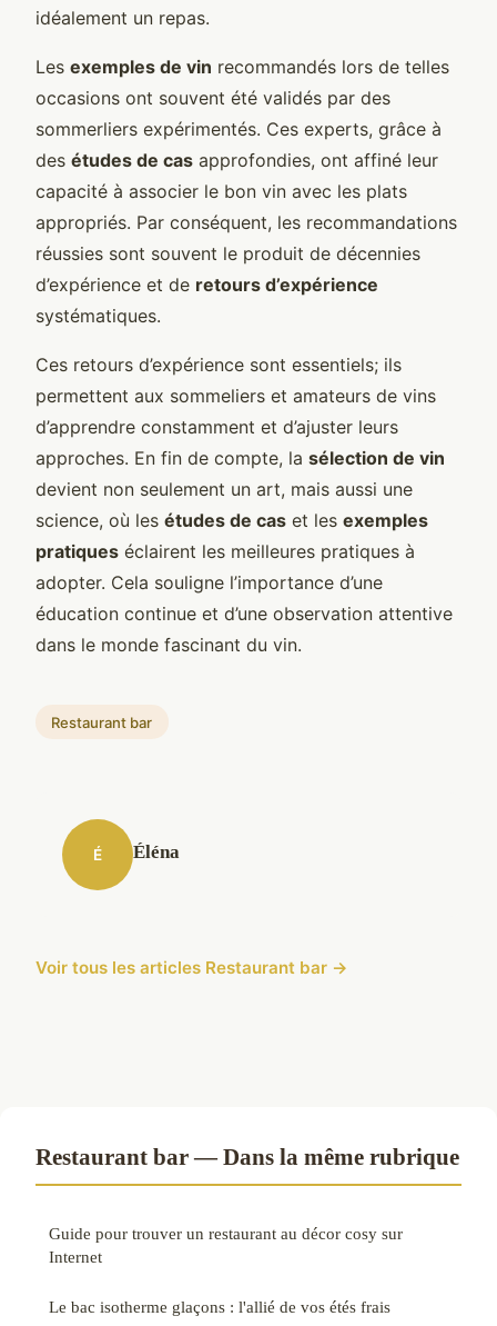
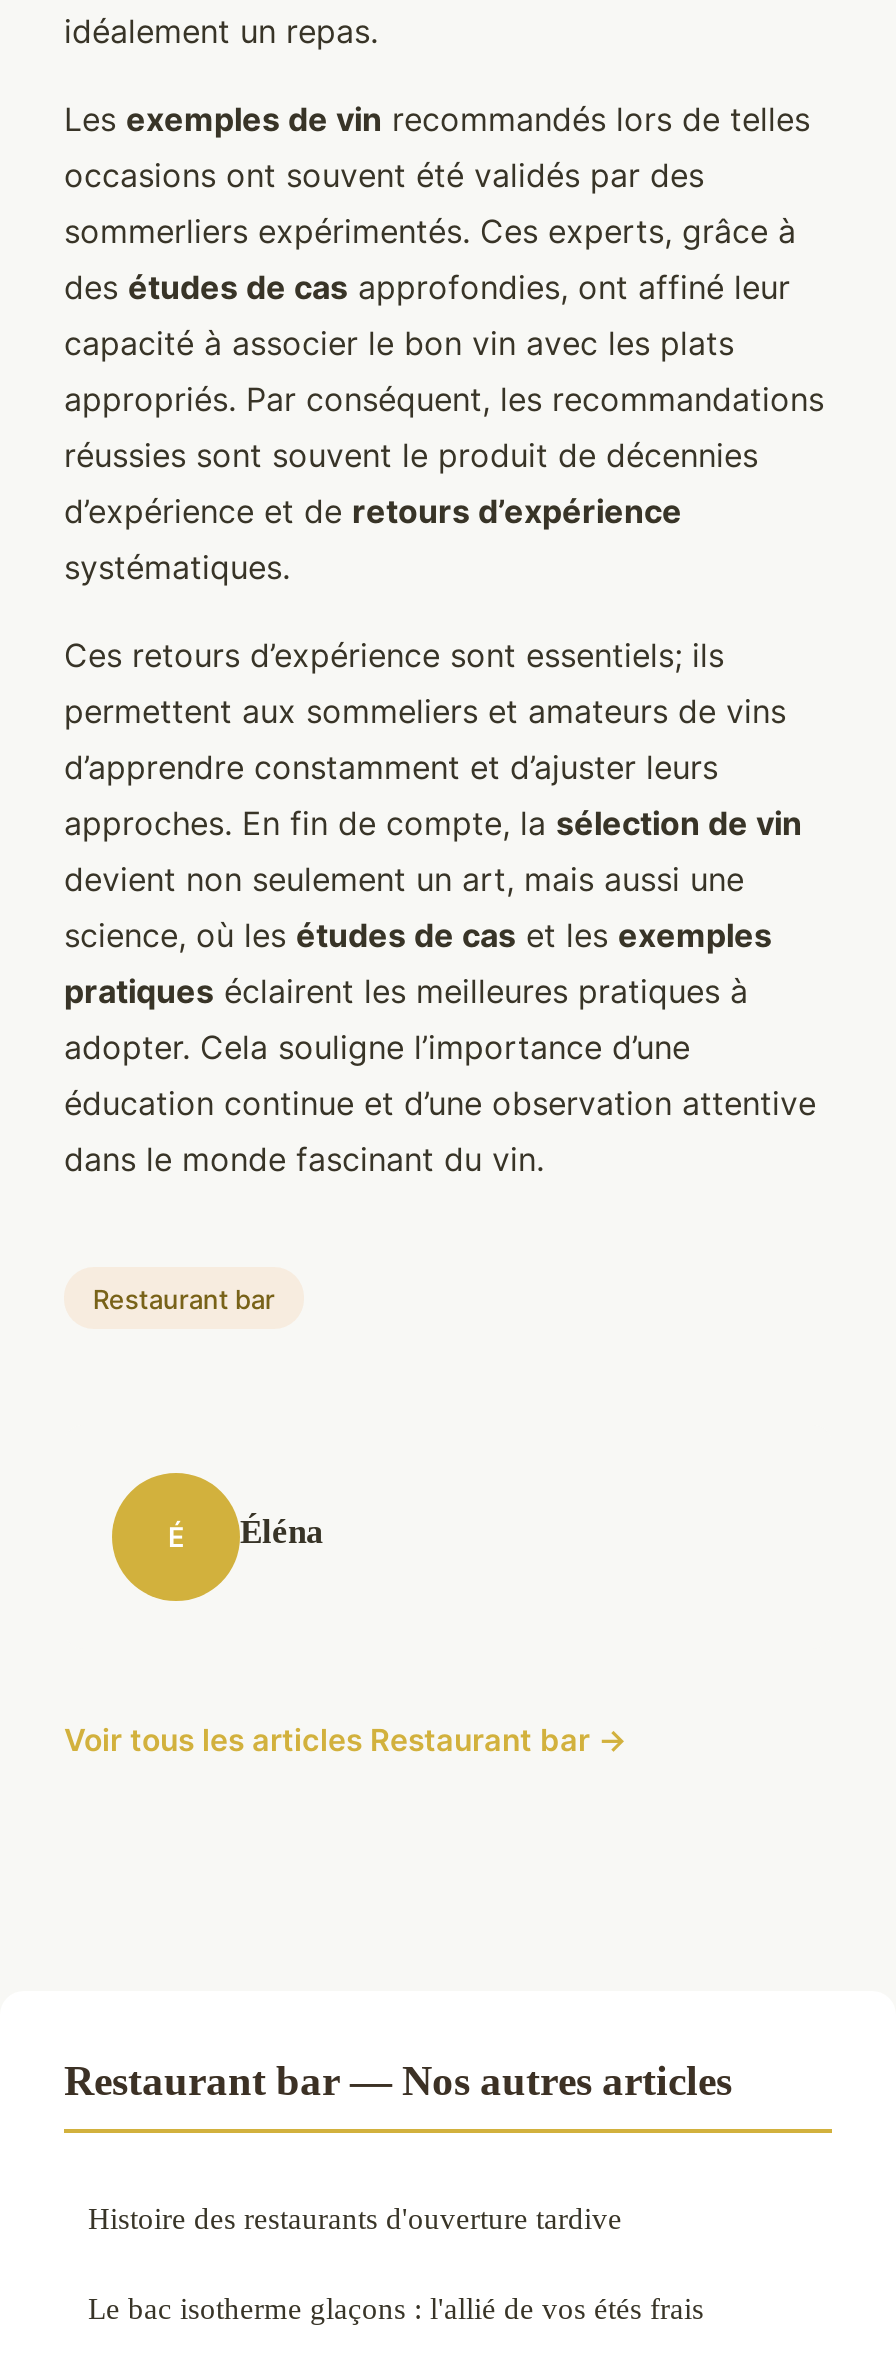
[35,1144,459,1170] Restaurant bar — Dans la même rubrique -> [64,2058,732,2104] Restaurant bar — Nos autres articles
[49,1224,403,1266] Guide pour trouver un restaurant au décor cosy sur | Internet -> [88,2202,622,2236] Histoire des restaurants d'ouverture tardive

